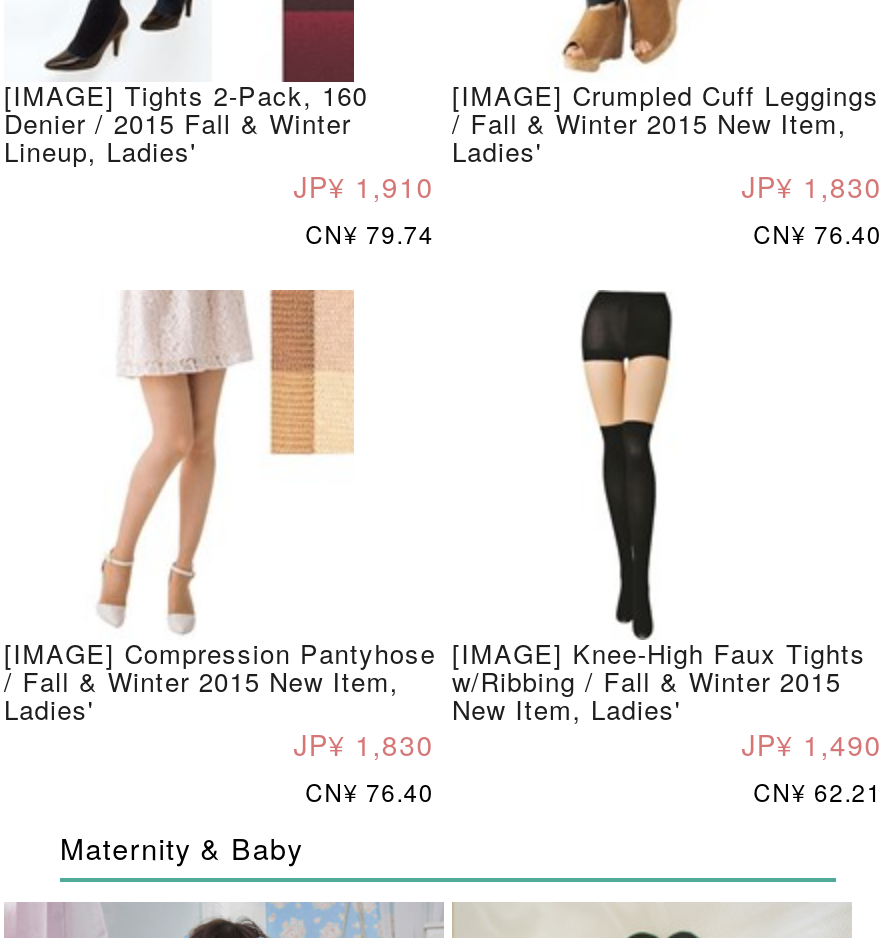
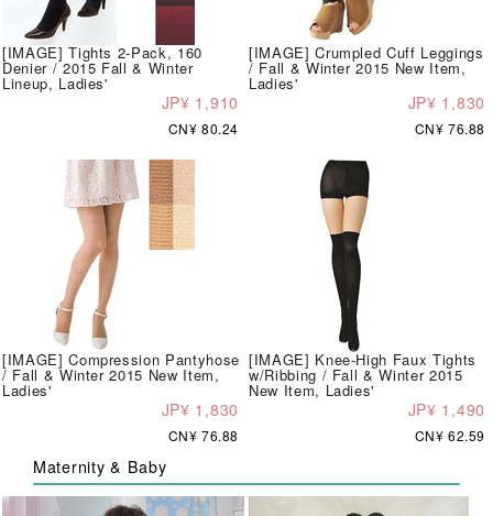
[305,216,434,250] CN¥ 79.74 -> [168,119,239,138] CN¥ 80.24
[753,216,882,250] CN¥ 76.40 -> [414,119,485,138] CN¥ 76.88
[305,774,434,808] CN¥ 76.40 -> [168,426,239,445] CN¥ 76.88
[753,774,882,808] CN¥ 62.21 -> [414,426,485,445] CN¥ 62.59

